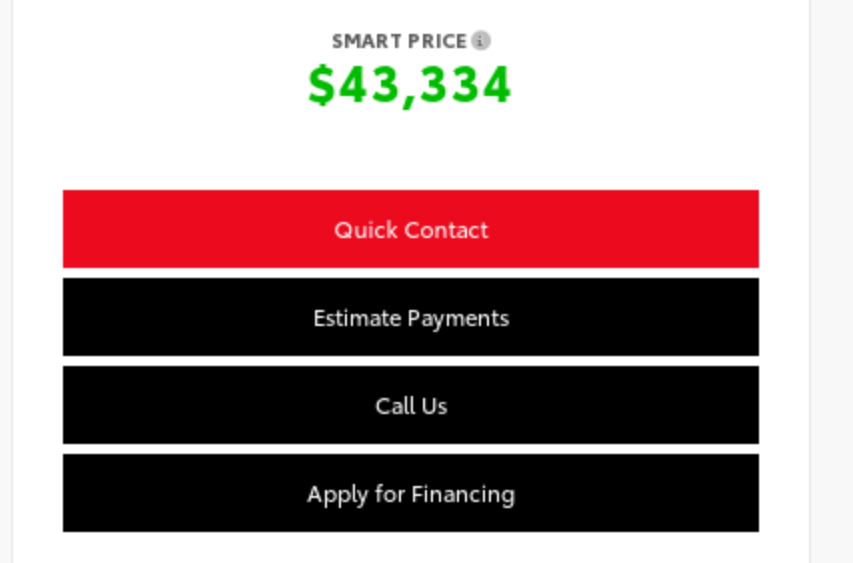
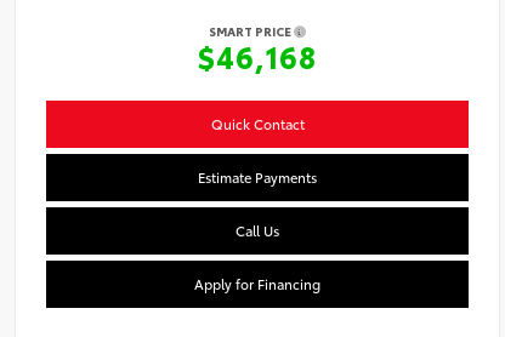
[308,46,514,114] $43,334 -> [198,35,317,76] $46,168

